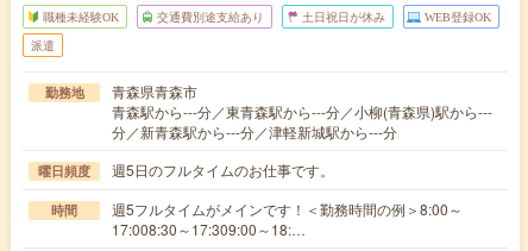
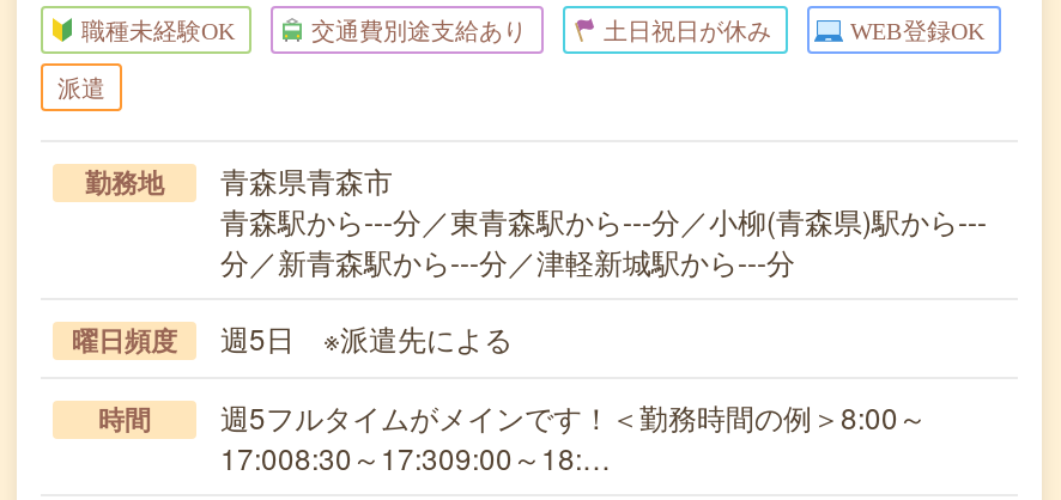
[112,159,334,180] 週5日のフルタイムのお仕事です。 -> [220,317,513,358] 週5日 ※派遣先による

